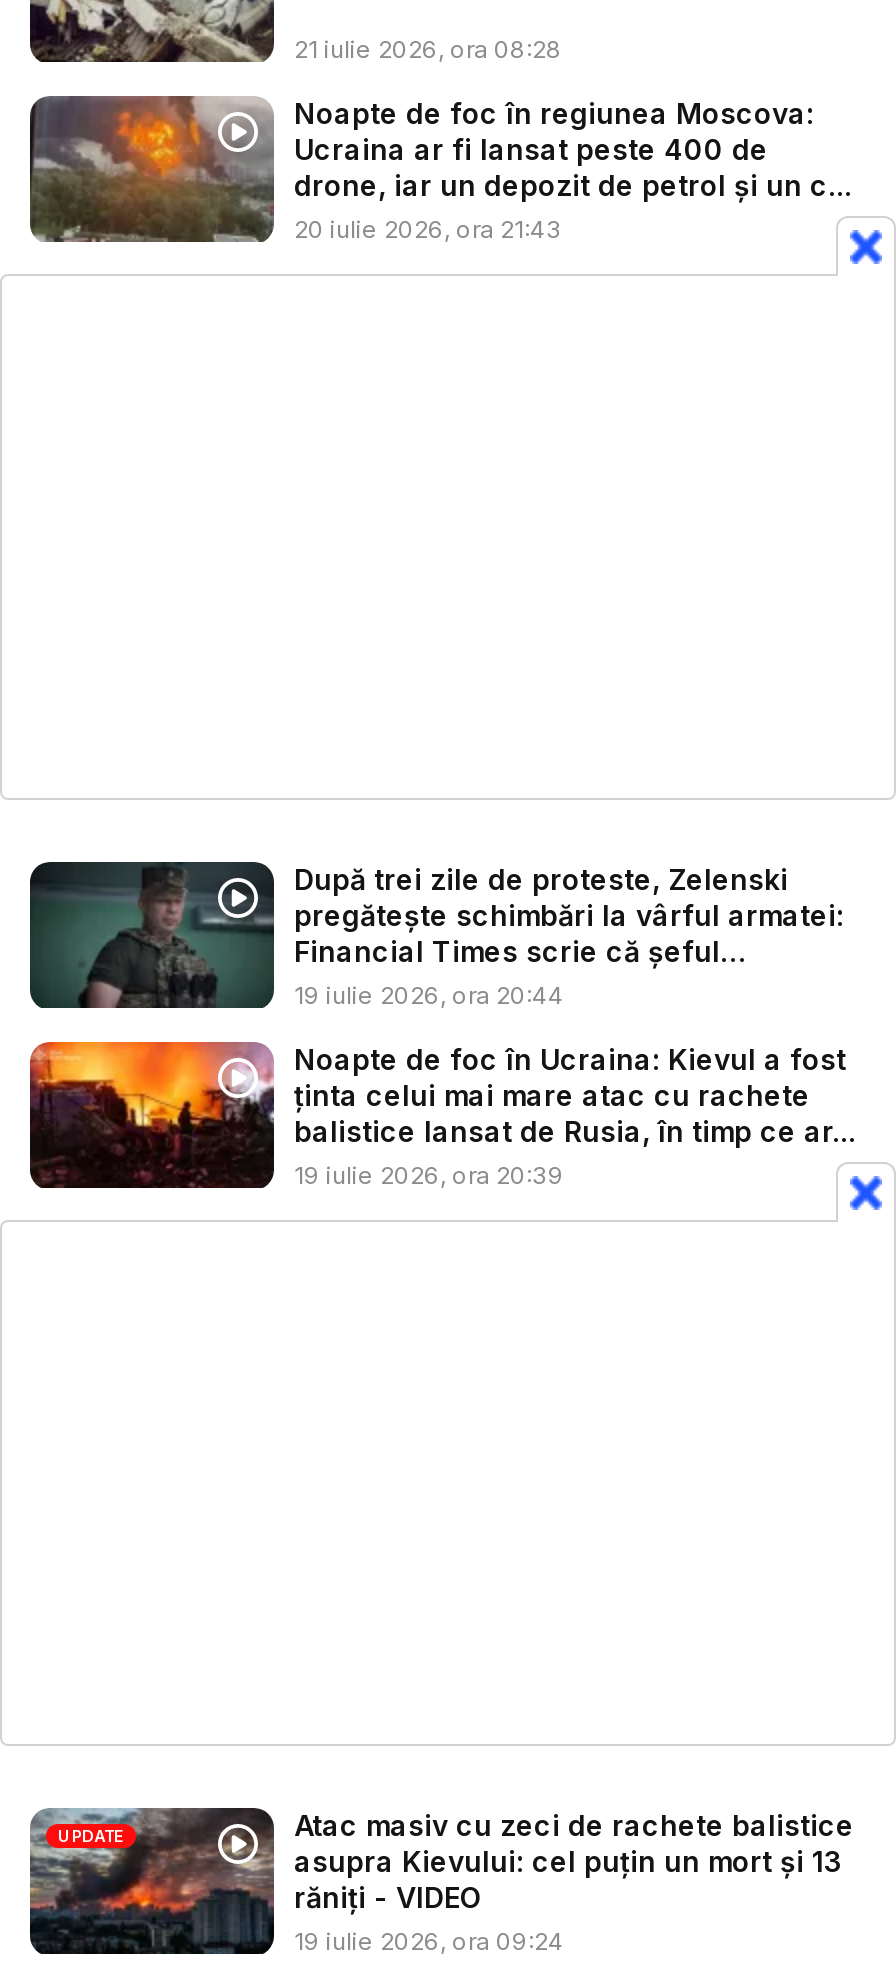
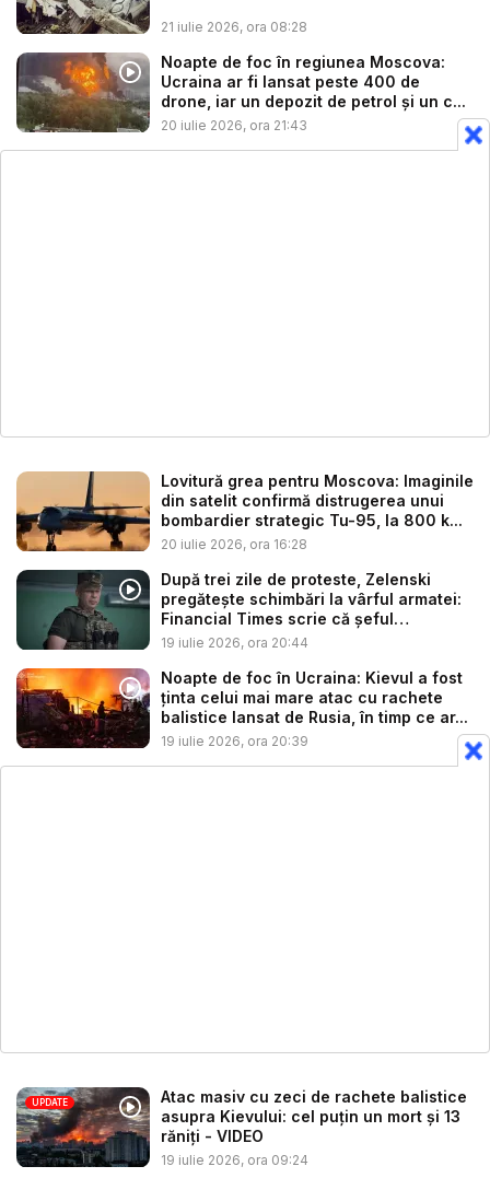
none -> [15,471,474,552] [image] | Lovitură grea pentru Moscova: Imaginile | din satelit confirmă distrugerea unui | bombardier strategic Tu-95, la 800 k... | 20 iulie 2026, ora 16:28

